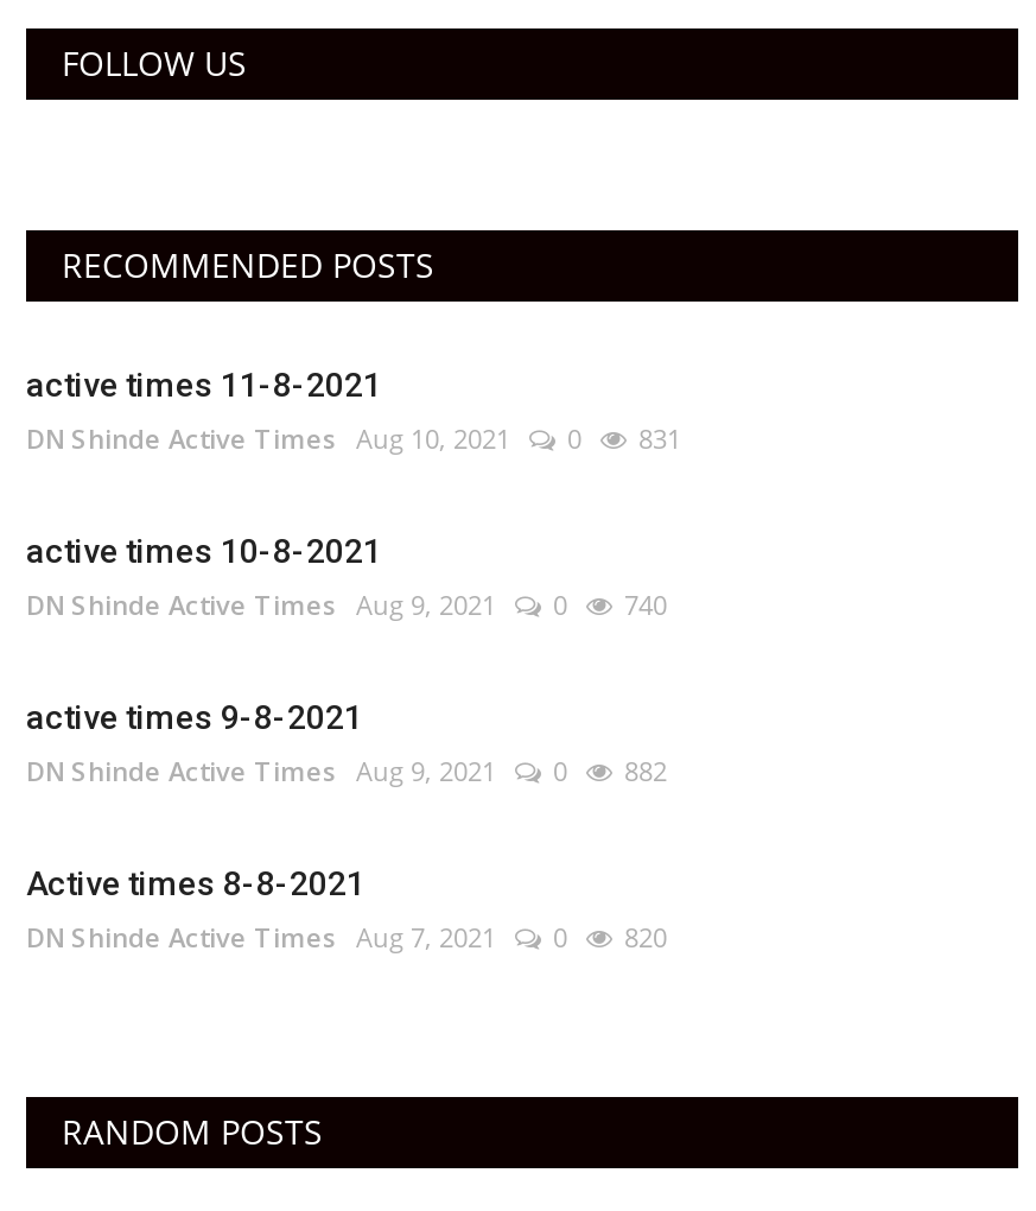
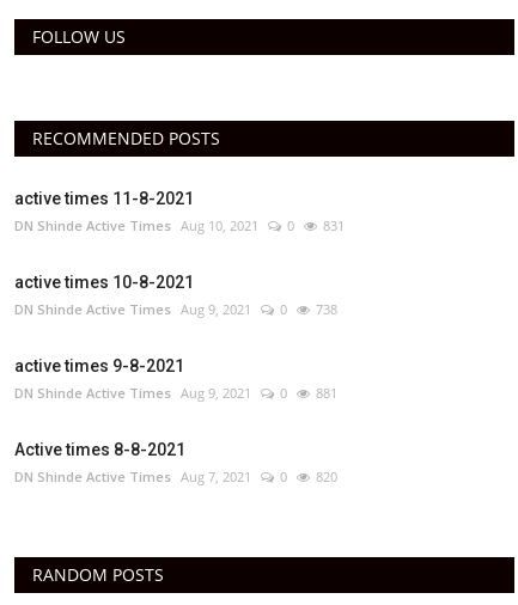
[26,586,667,622] DN Shinde Active Times Aug 9, 2021 0 740 -> [14,300,337,318] DN Shinde Active Times Aug 9, 2021 0 738
[26,752,667,788] DN Shinde Active Times Aug 9, 2021 0 882 -> [14,384,337,401] DN Shinde Active Times Aug 9, 2021 0 881

